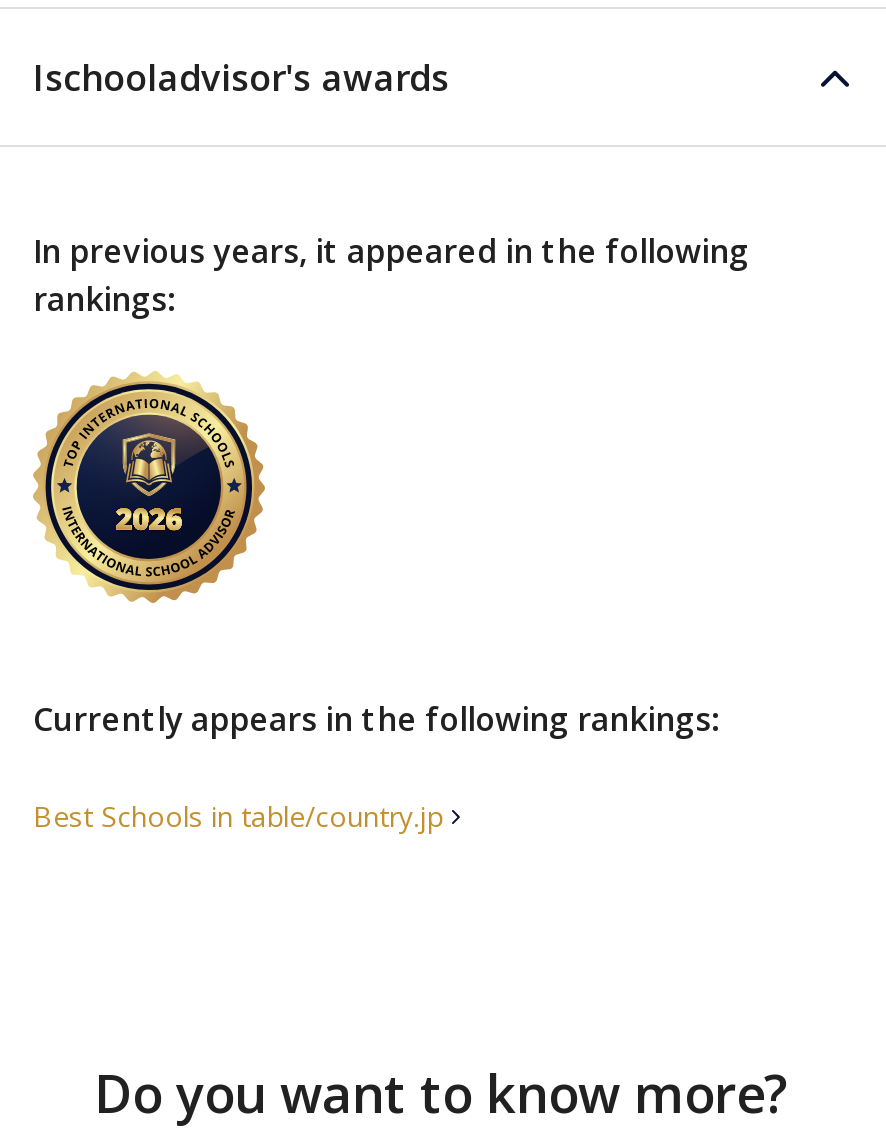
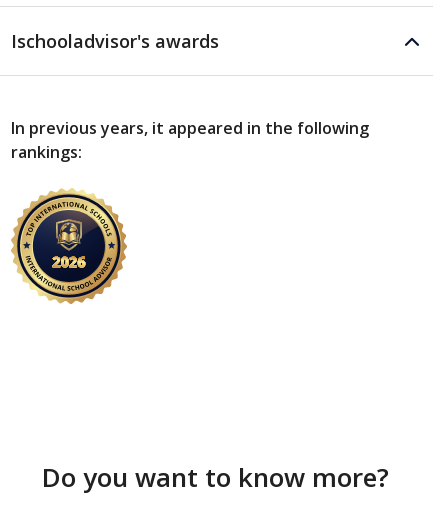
[33,697,719,835] Currently appears in the following rankings: | Best Schools in table/country.jp -> none

